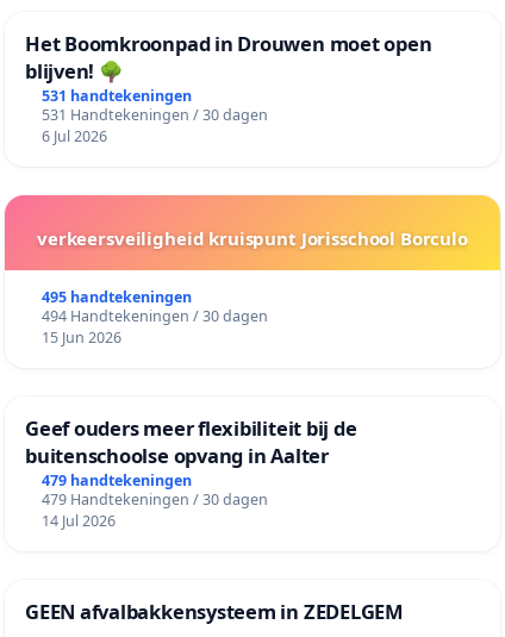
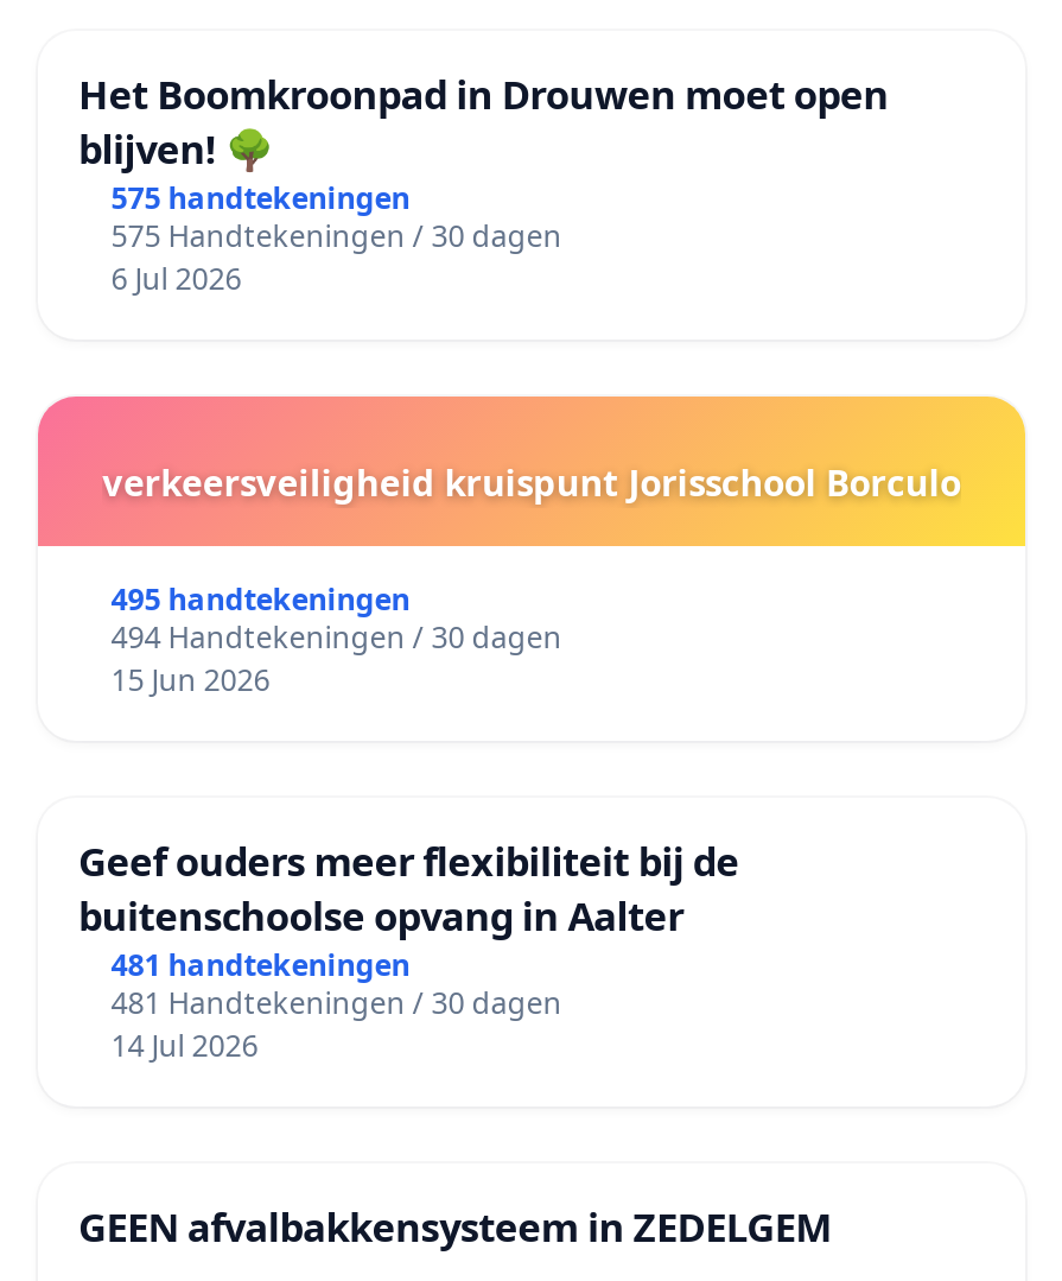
[41,85,192,106] 531 handtekeningen -> [111,177,410,218] 575 handtekeningen
[41,104,268,125] 531 Handtekeningen / 30 dagen -> [111,215,562,256] 575 Handtekeningen / 30 dagen
[41,470,192,490] 479 handtekeningen -> [111,944,410,984] 481 handtekeningen
[41,489,268,509] 479 Handtekeningen / 30 dagen -> [111,982,562,1022] 481 Handtekeningen / 30 dagen

